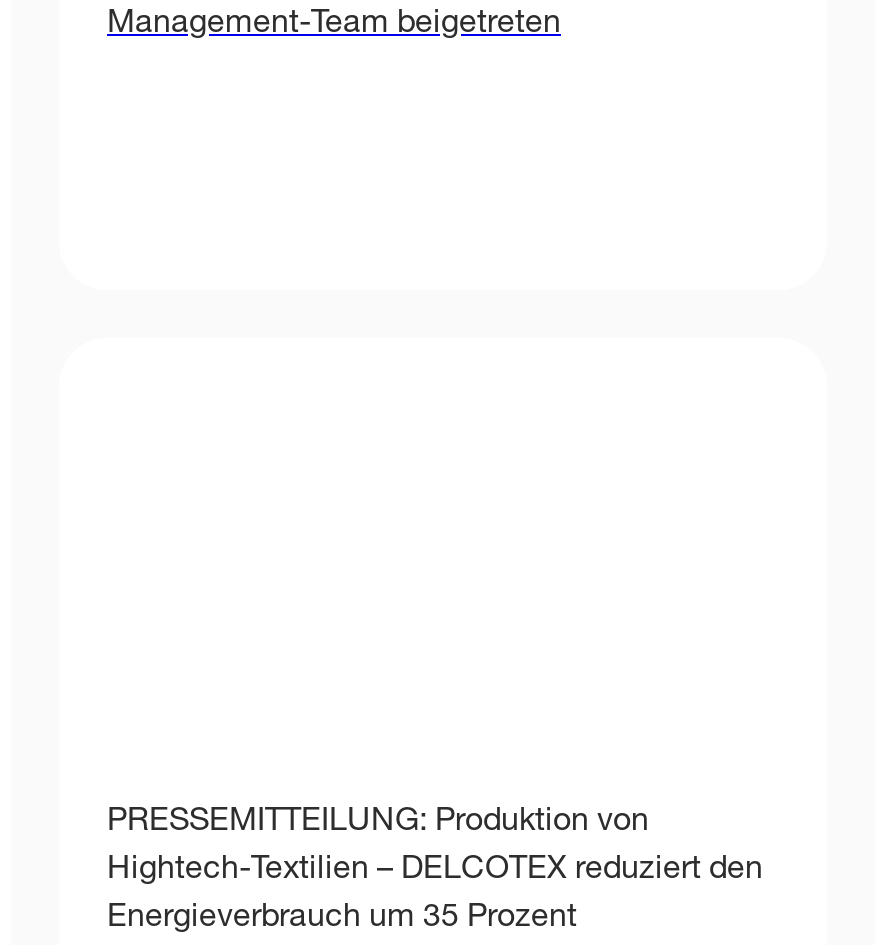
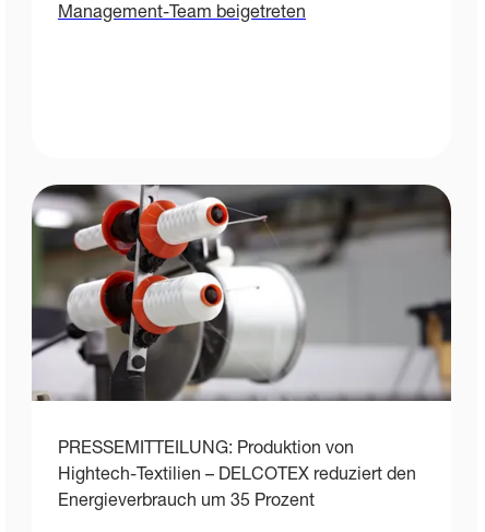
none -> [31,184,452,402] [image]

